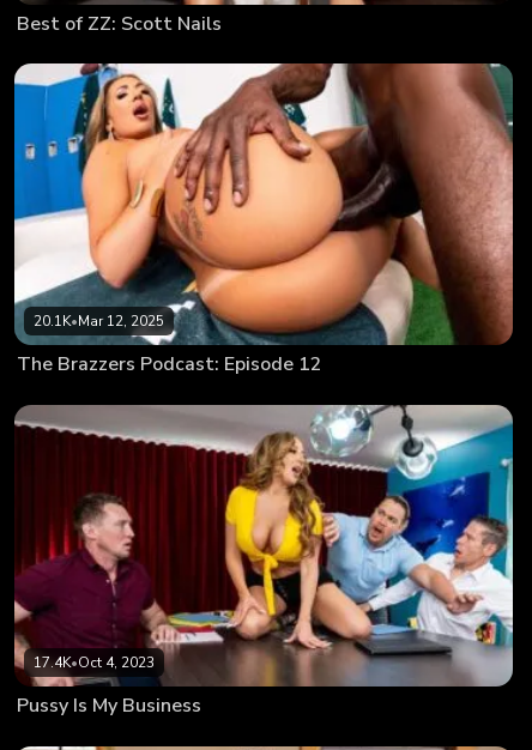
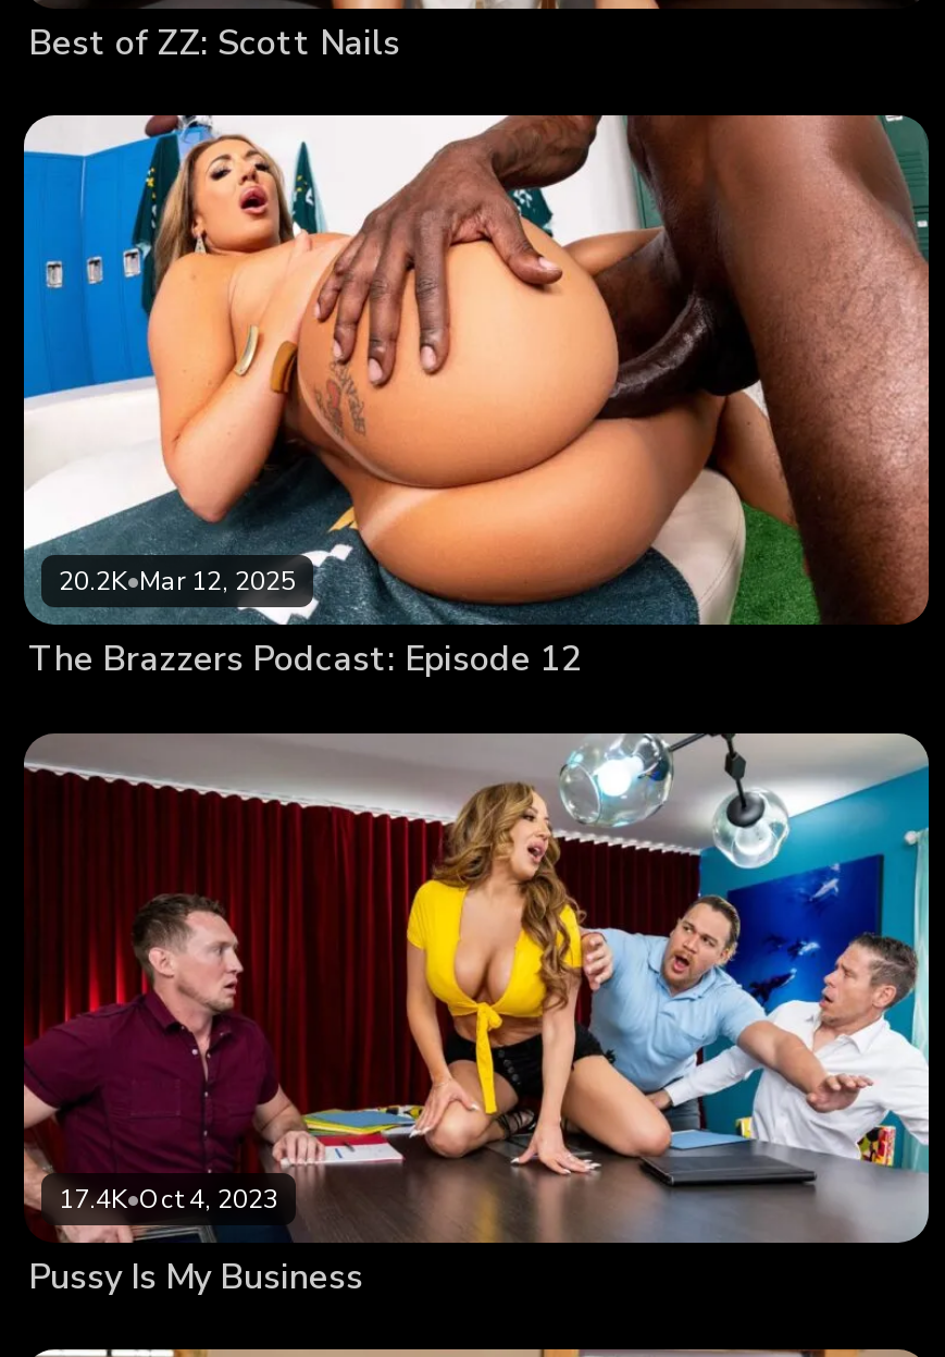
[34,312,164,331] 20.1K•Mar 12, 2025 -> [59,564,296,599] 20.2K•Mar 12, 2025

